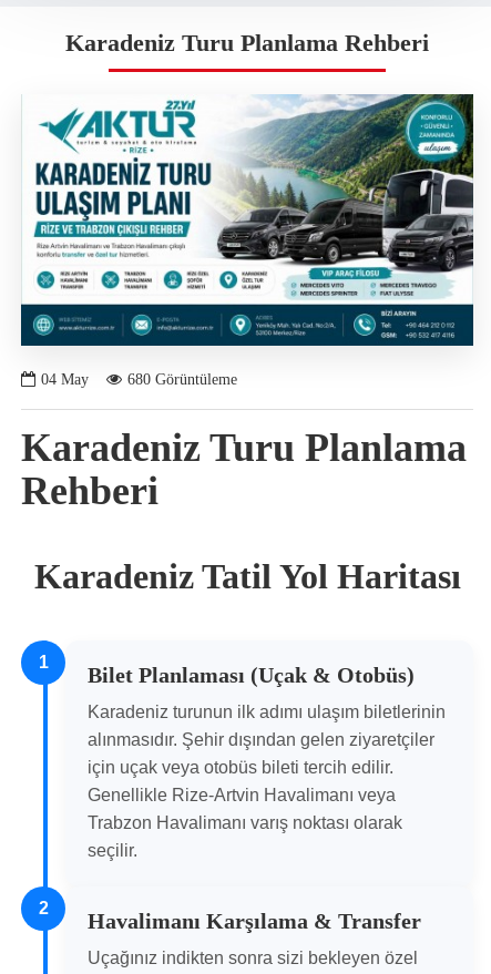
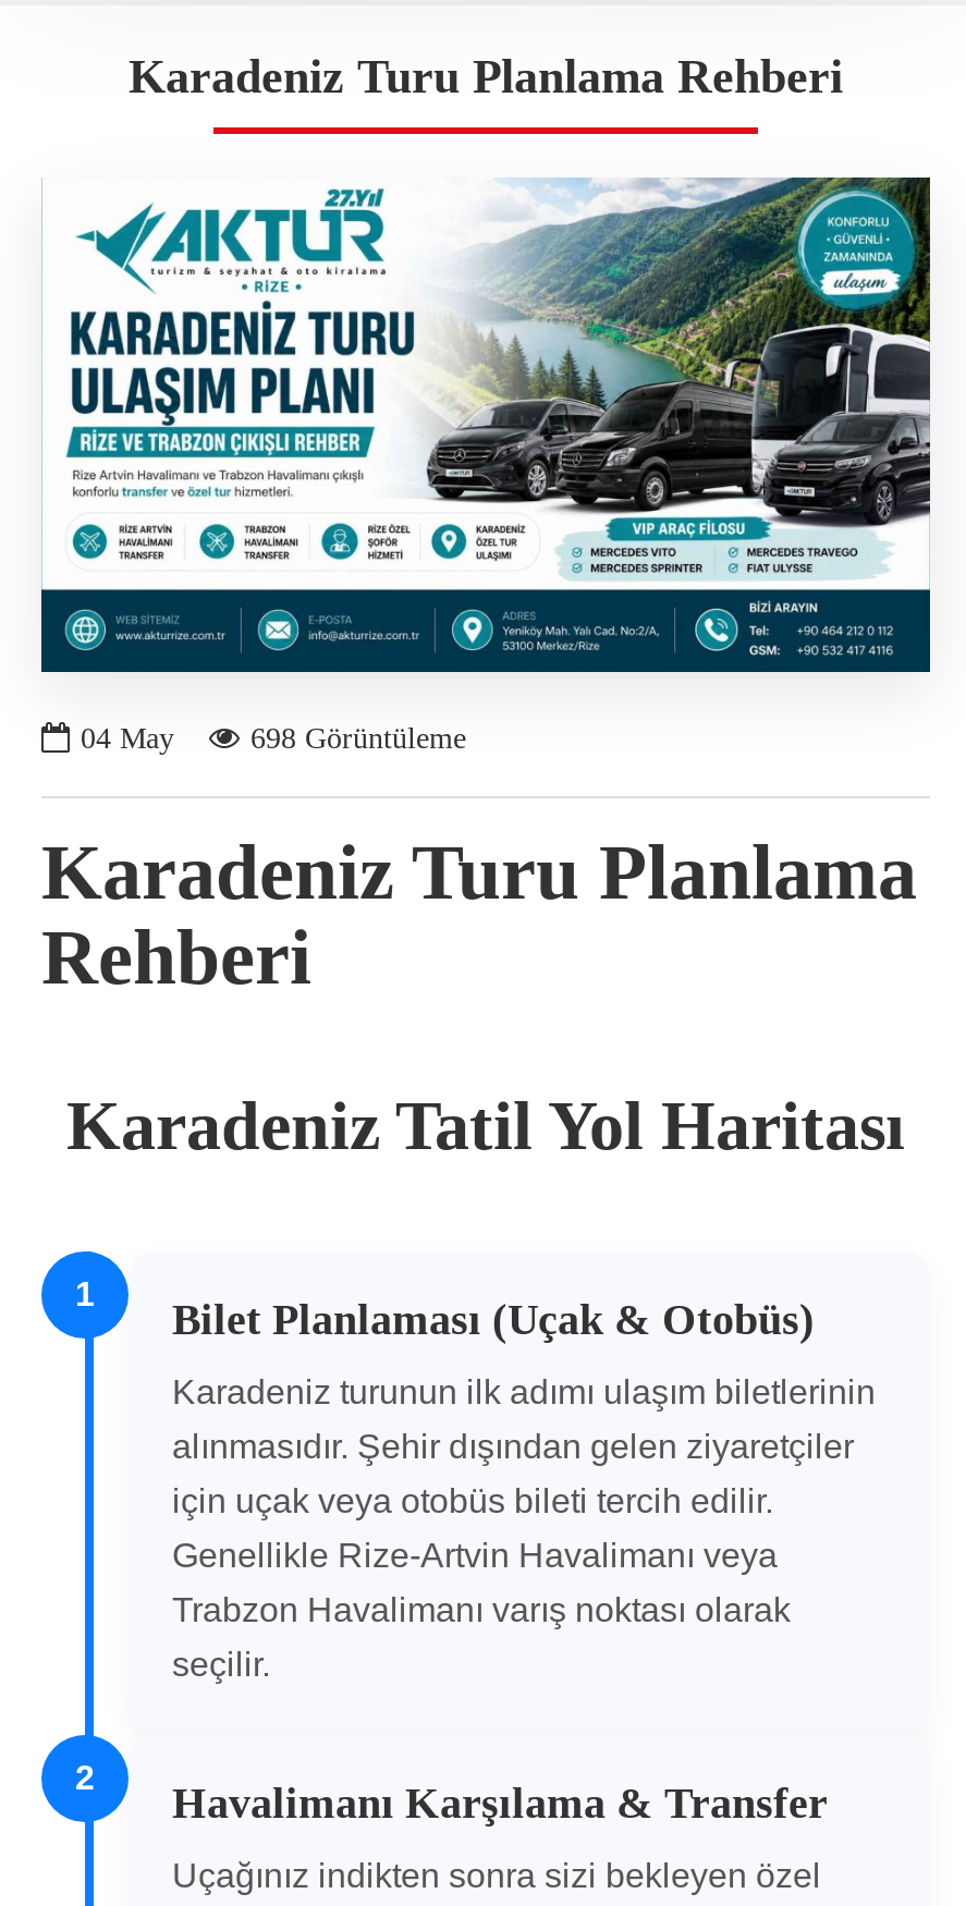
[127,371,237,387] 680 Görüntüleme -> [250,721,466,754] 698 Görüntüleme

